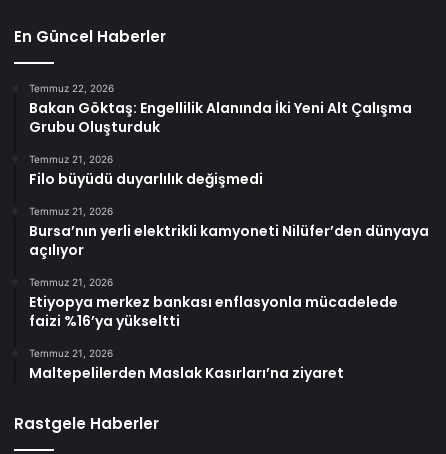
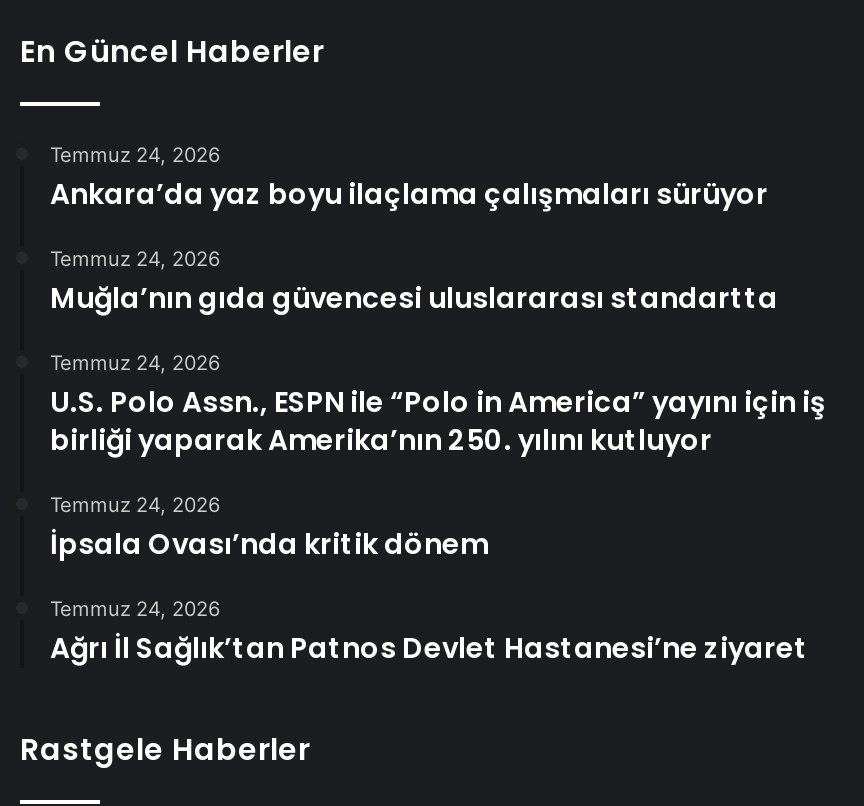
[29,82,412,137] Temmuz 22, 2026 | Bakan Göktaş: Engellilik Alanında İki Yeni Alt Çalışma | Grubu Oluşturduk -> [50,143,768,215] Temmuz 24, 2026 | Ankara’da yaz boyu ilaçlama çalışmaları sürüyor
[29,153,263,189] Temmuz 21, 2026 | Filo büyüdü duyarlılık değişmedi -> [50,247,778,319] Temmuz 24, 2026 | Muğla’nın gıda güvencesi uluslararası standartta
[29,205,429,260] Temmuz 21, 2026 | Bursa’nın yerli elektrikli kamyoneti Nilüfer’den dünyaya | açılıyor -> [50,351,826,461] Temmuz 24, 2026 | U.S. Polo Assn., ESPN ile “Polo in America” yayını için iş | birliği yaparak Amerika’nın 250. yılını kutluyor
[29,276,398,331] Temmuz 21, 2026 | Etiyopya merkez bankası enflasyonla mücadelede | faizi %16’ya yükseltti -> [50,493,488,565] Temmuz 24, 2026 | İpsala Ovası’nda kritik dönem
[29,347,344,383] Temmuz 21, 2026 | Maltepelilerden Maslak Kasırları’na ziyaret -> [50,597,808,669] Temmuz 24, 2026 | Ağrı İl Sağlık’tan Patnos Devlet Hastanesi’ne ziyaret

